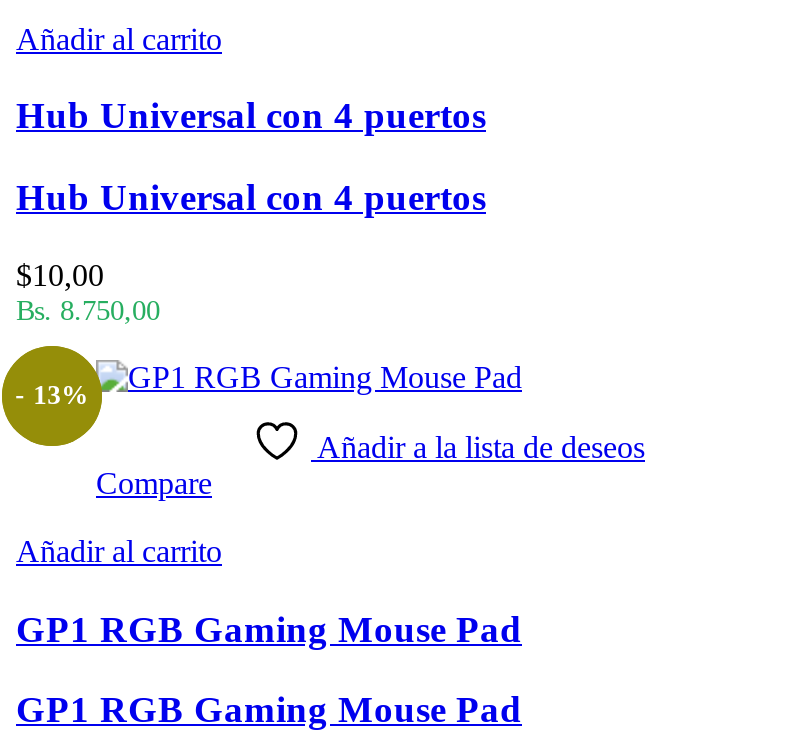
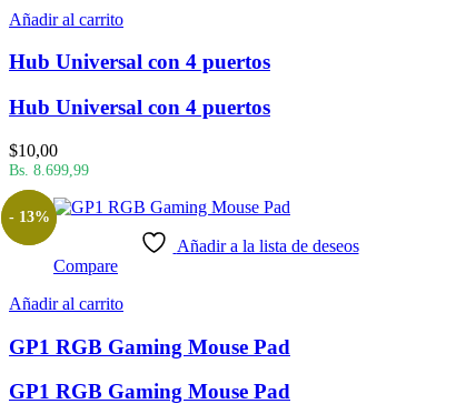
[16,294,160,326] Bs. 8.750,00 -> [9,161,89,178] Bs. 8.699,99

